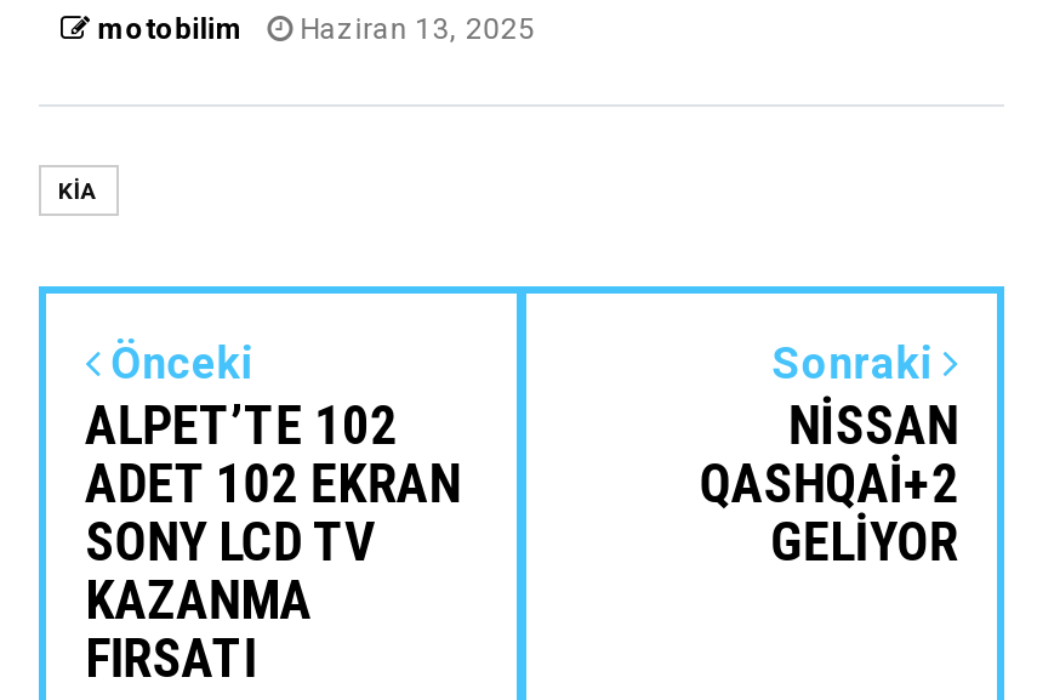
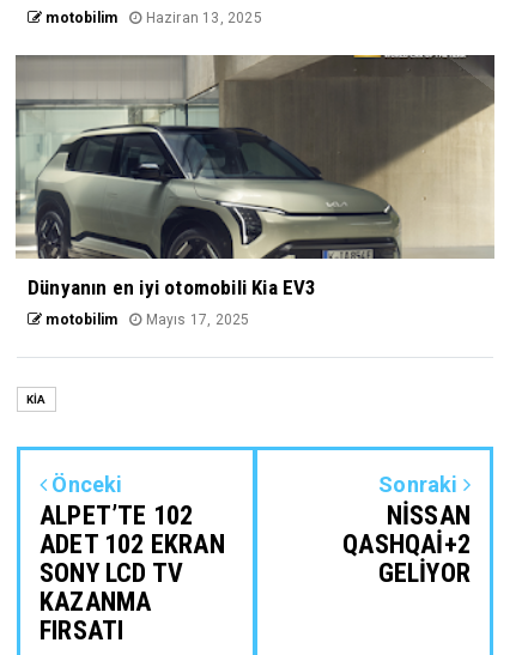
none -> [14,54,496,328] [image] | Dünyanın en iyi otomobili Kia EV3 | motobilim | Mayıs 17, 2025

